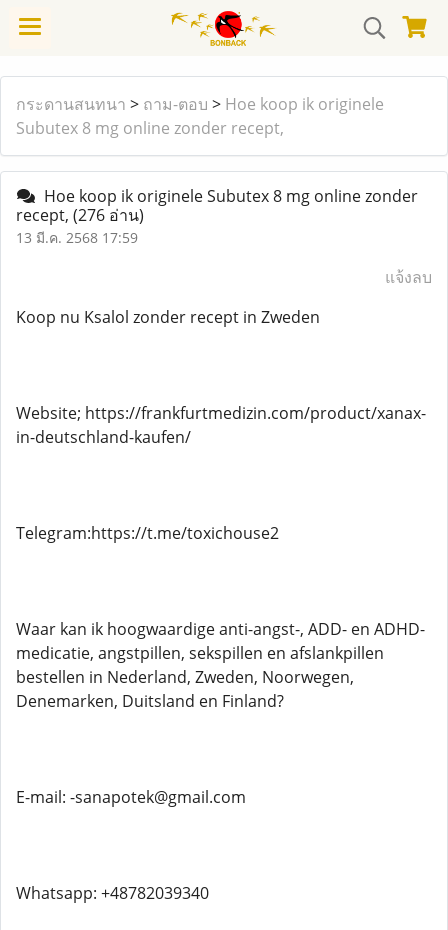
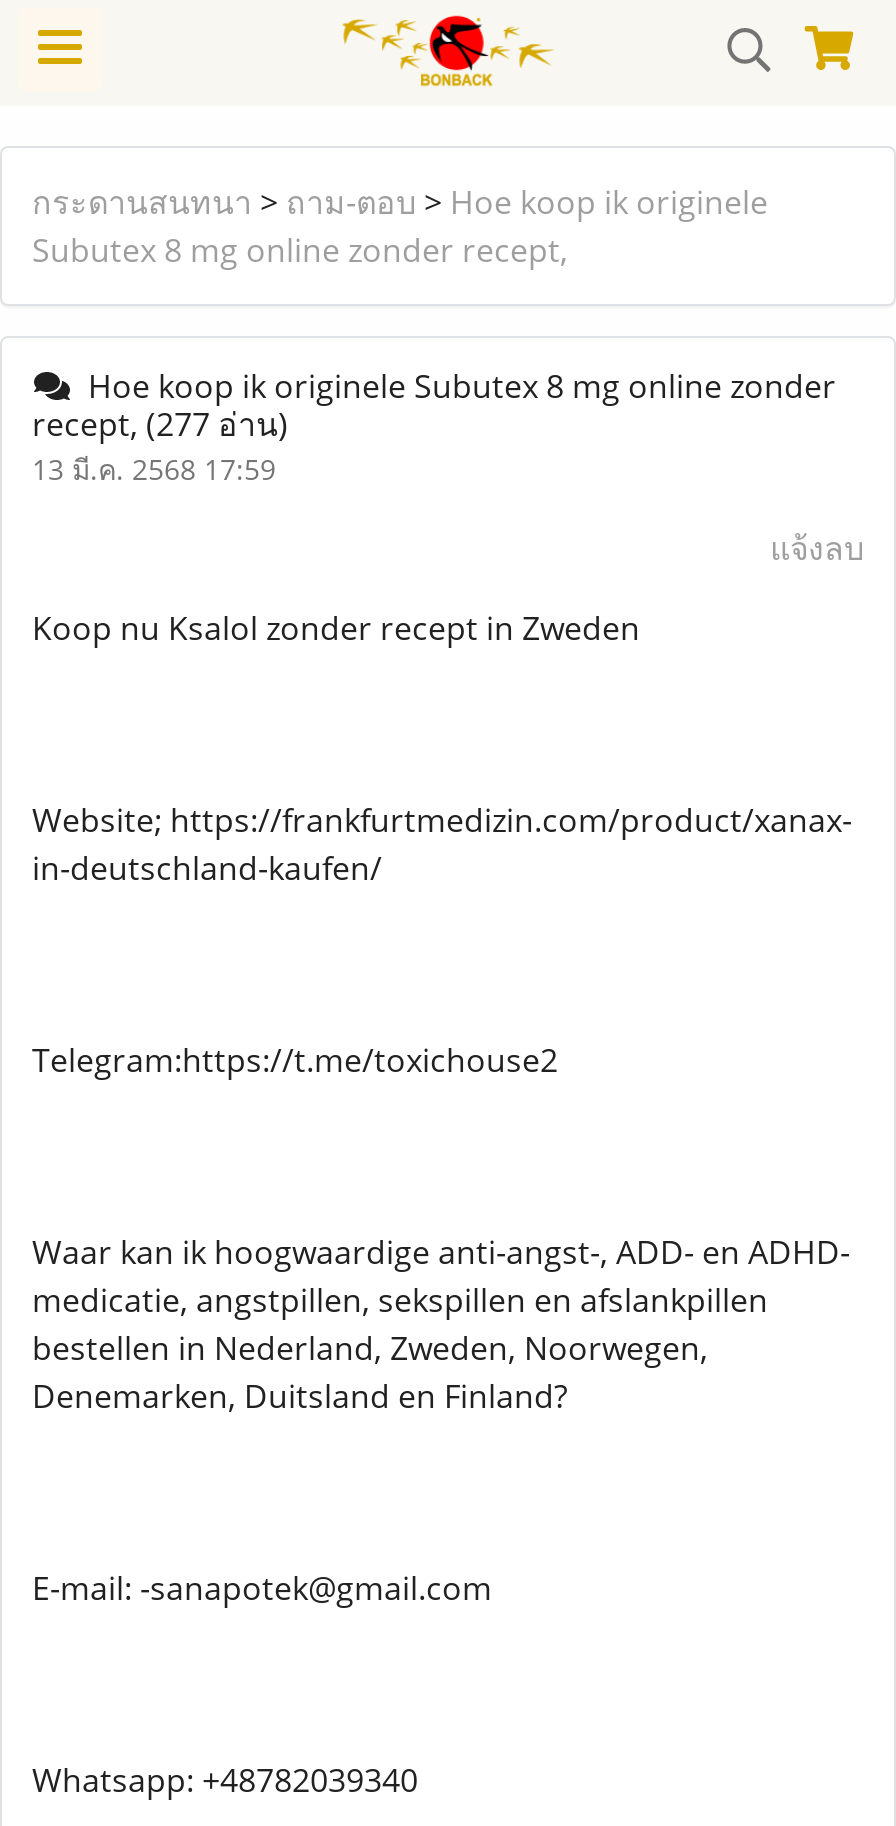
[16,204,144,226] recept, (276 อ่าน) -> [32,402,288,446] recept, (277 อ่าน)

